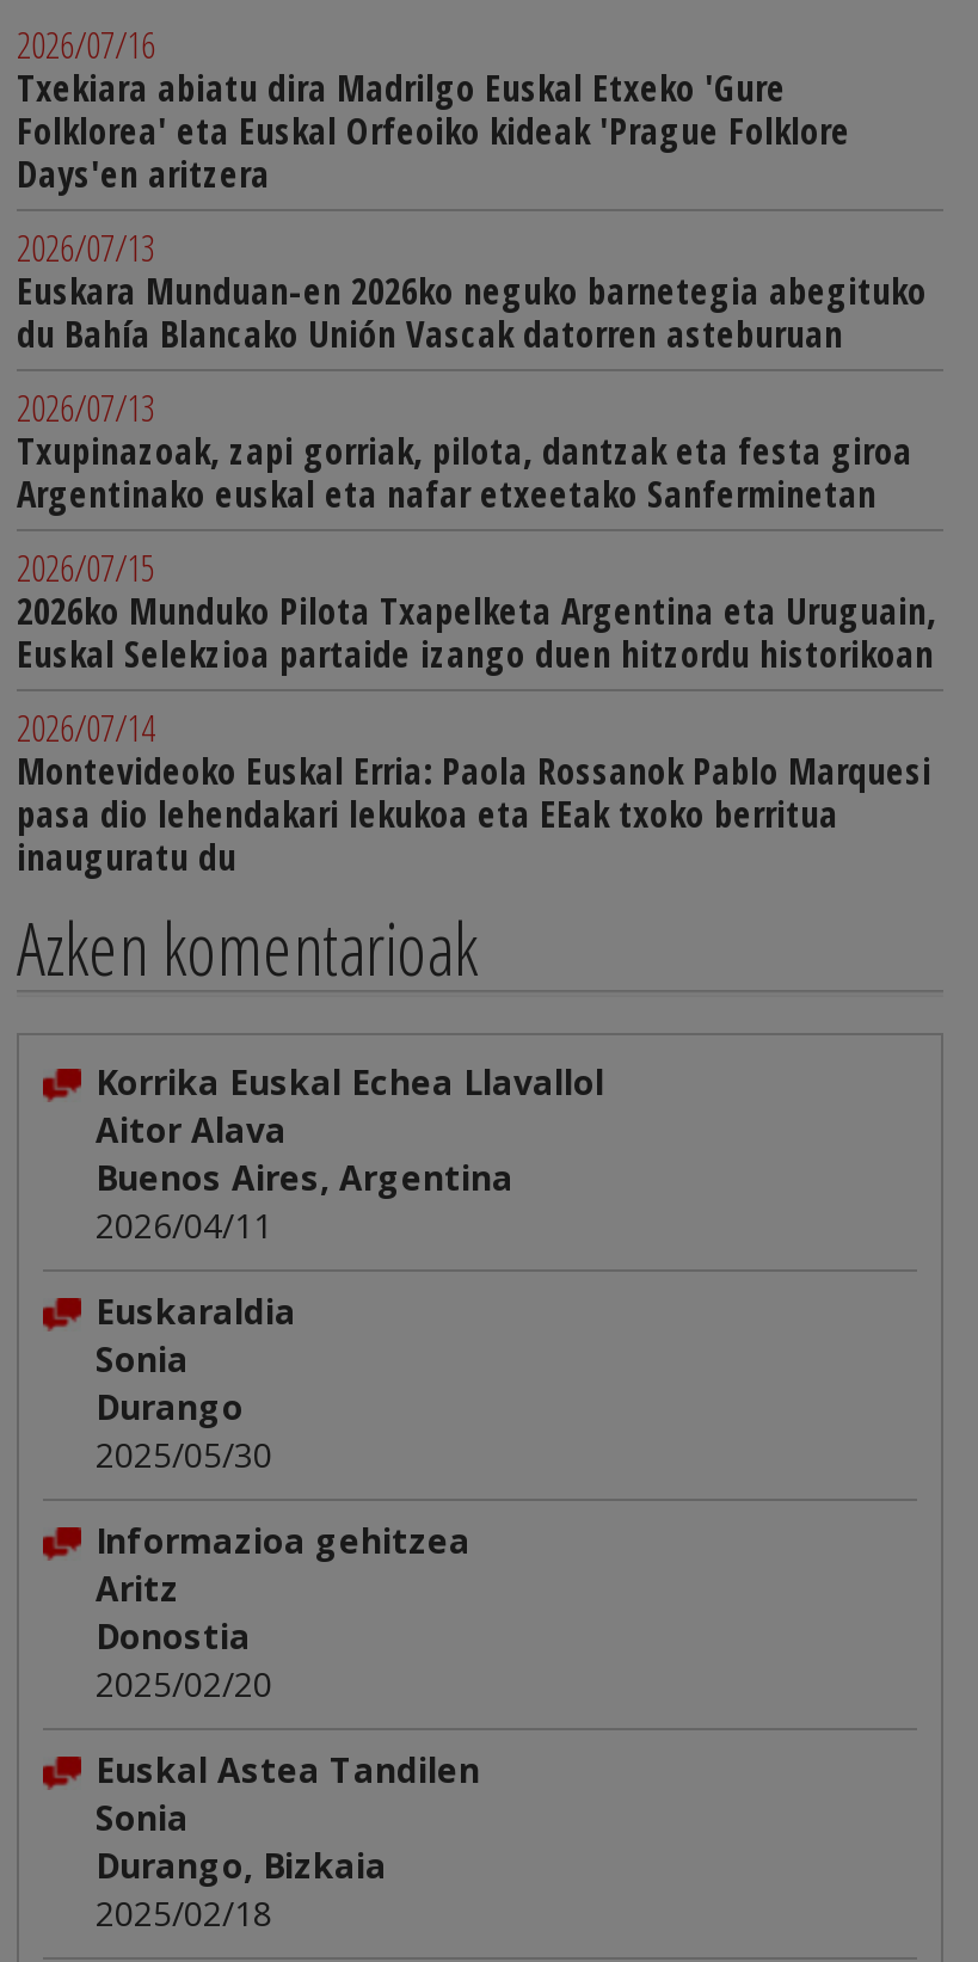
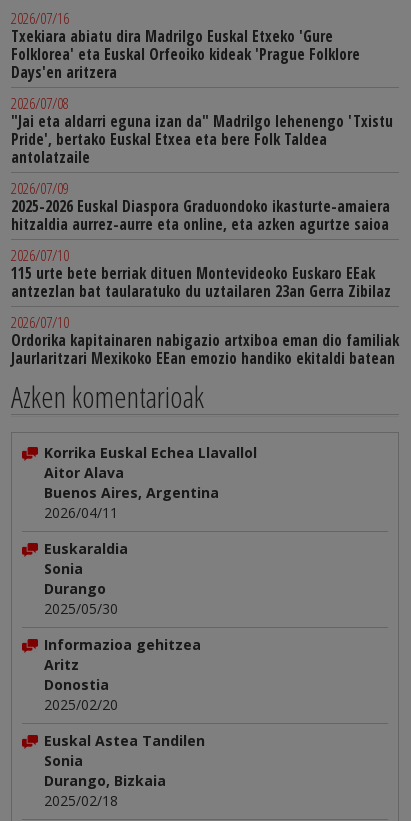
[17,224,927,360] 2026/07/13 | Euskara Munduan-en 2026ko neguko barnetegia abegituko | du Bahía Blancako Unión Vascak datorren asteburuan -> [11,93,393,168] 2026/07/08 | "Jai eta aldarri eguna izan da" Madrilgo lehenengo 'Txistu | Pride', bertako Euskal Etxea eta bere Folk Taldea | antolatzaile
[17,384,912,520] 2026/07/13 | Txupinazoak, zapi gorriak, pilota, dantzak eta festa giroa | Argentinako euskal eta nafar etxeetako Sanferminetan -> [11,178,390,235] 2026/07/09 | 2025-2026 Euskal Diaspora Graduondoko ikasturte-amaiera | hitzaldia aurrez-aurre eta online, eta azken agurtze saioa
[17,544,936,680] 2026/07/15 | 2026ko Munduko Pilota Txapelketa Argentina eta Uruguain, | Euskal Selekzioa partaide izango duen hitzordu historikoan -> [11,245,391,302] 2026/07/10 | 115 urte bete berriak dituen Montevideoko Euskaro EEak | antzezlan bat taularatuko du uztailaren 23an Gerra Zibilaz
[17,704,931,883] 2026/07/14 | Montevideoko Euskal Erria: Paola Rossanok Pablo Marquesi | pasa dio lehendakari lekukoa eta EEak txoko berritua | inauguratu du -> [11,312,399,369] 2026/07/10 | Ordorika kapitainaren nabigazio artxiboa eman dio familiak | Jaurlaritzari Mexikoko EEan emozio handiko ekitaldi batean

